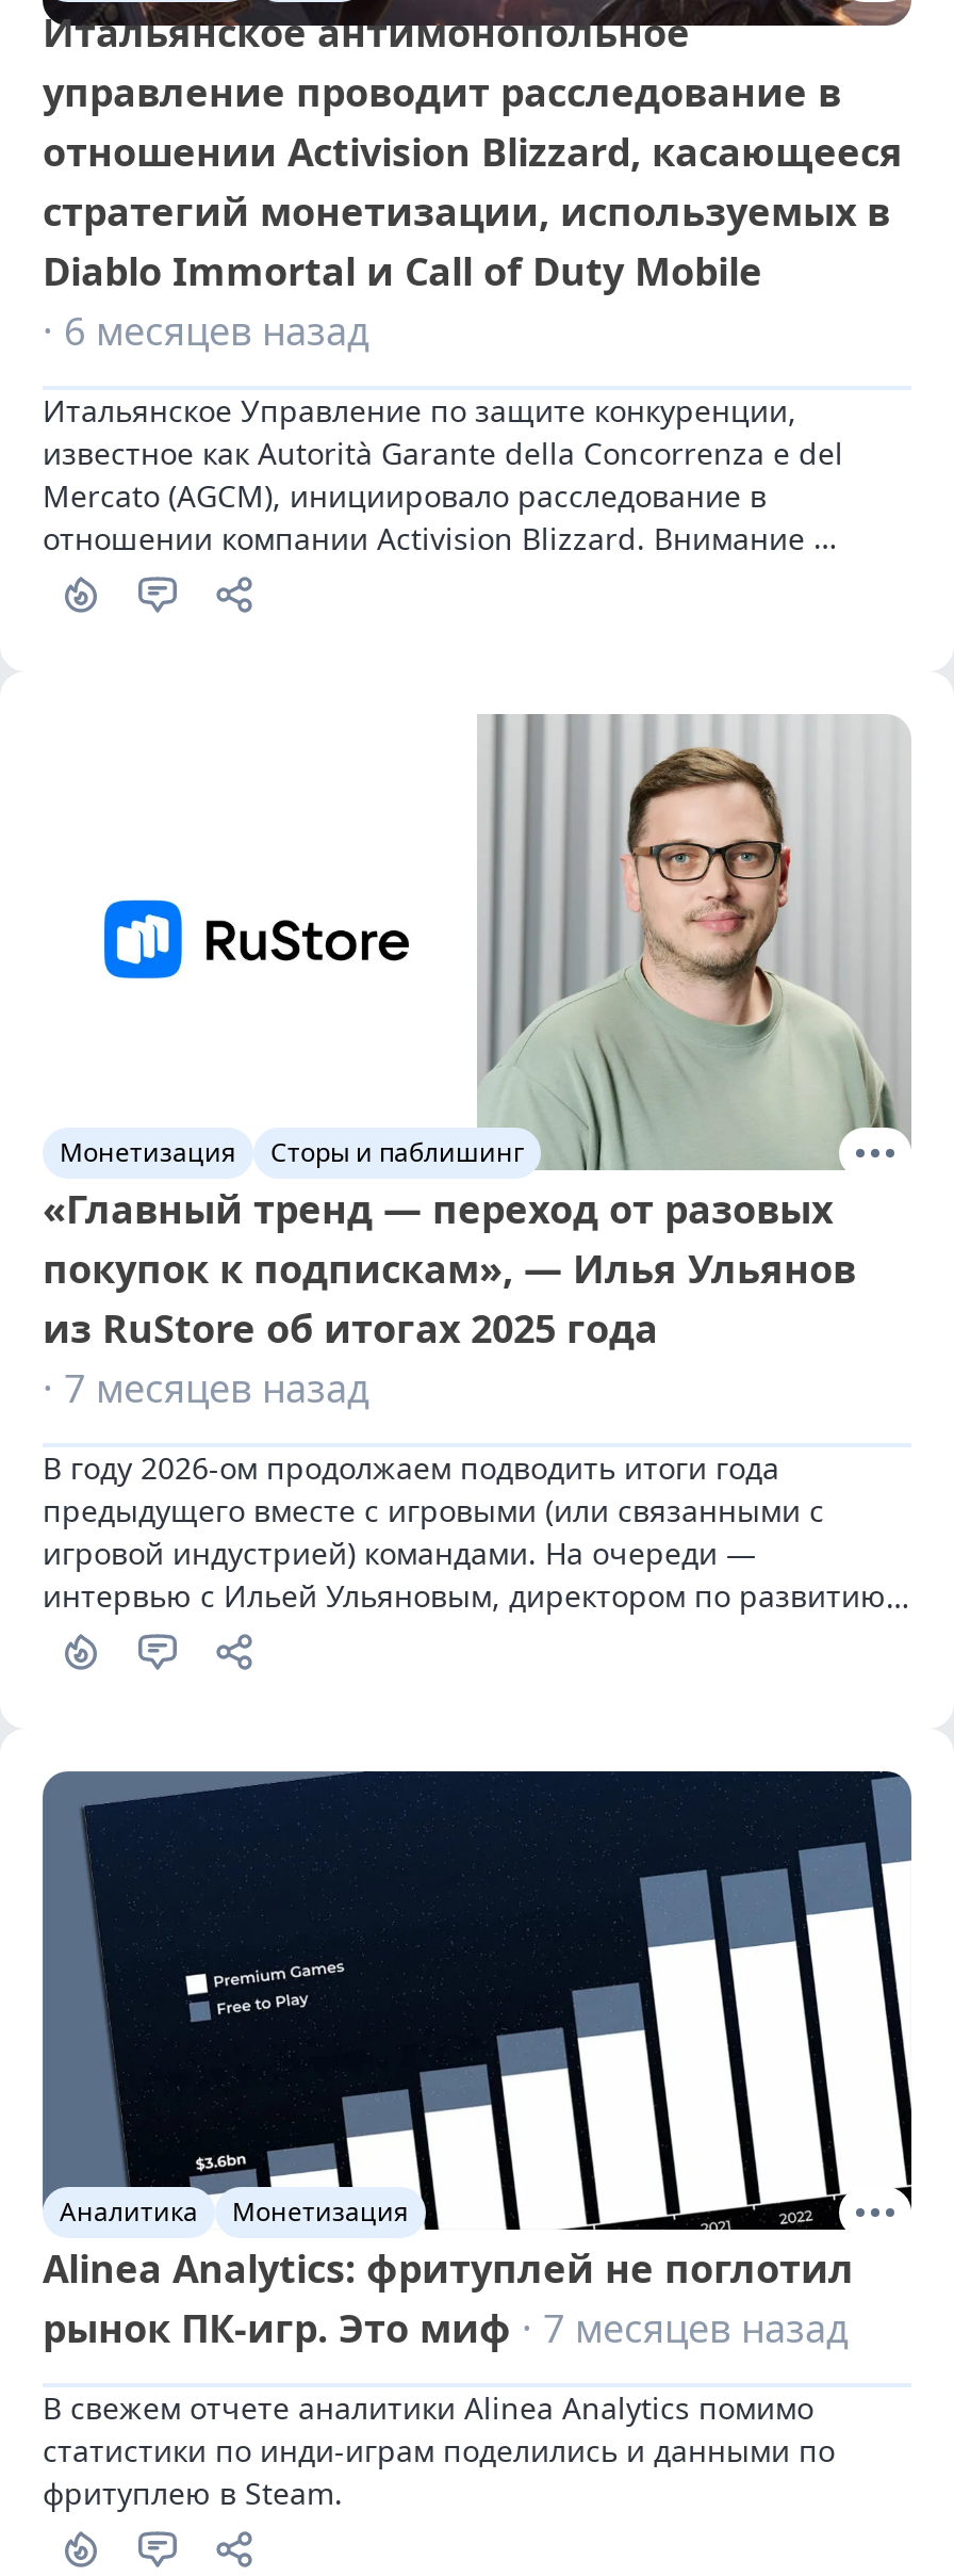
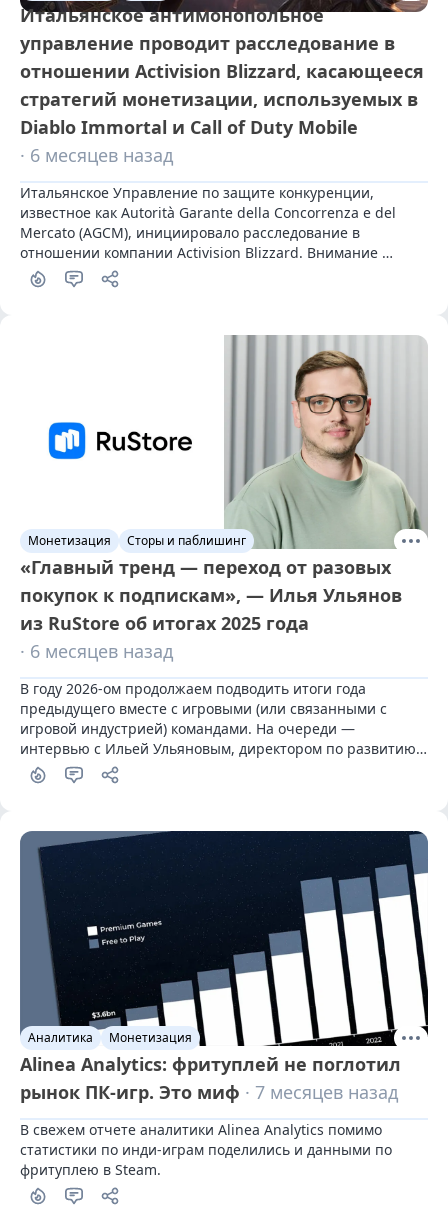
[43,1363,368,1414] · 7 месяцев назад -> [20,639,173,663] · 6 месяцев назад

